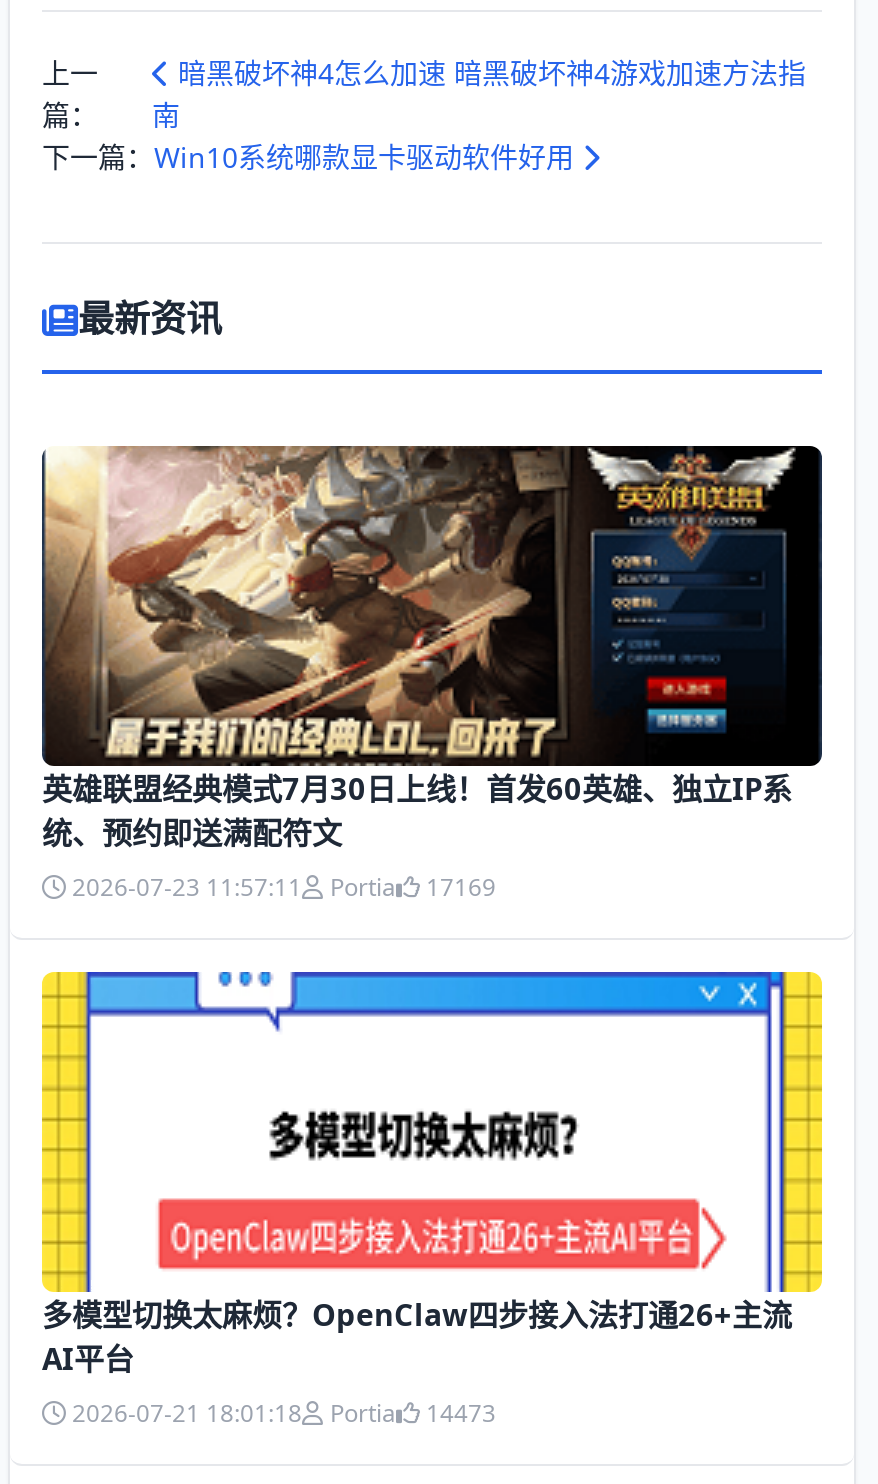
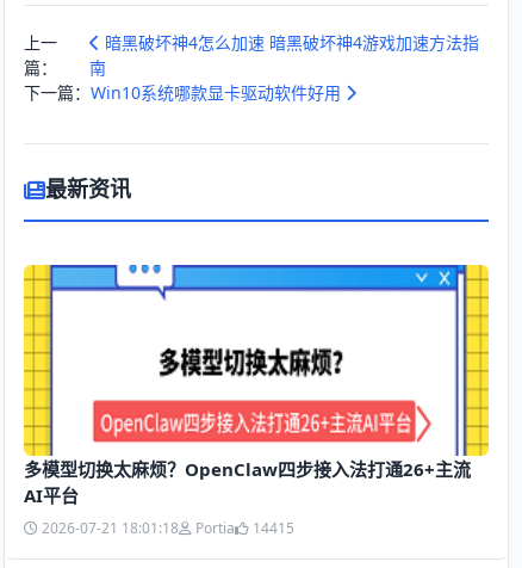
[40,444,824,904] [image] | 英雄联盟经典模式7月30日上线！首发60英雄、独立IP系 | 统、预约即送满配符文 | 2026-07-23 11:57:11 | Portia | 17169 -> none
[72,1396,496,1430] 2026-07-21 18:01:18 Portia 14473 -> [42,518,294,538] 2026-07-21 18:01:18 Portia 14415

